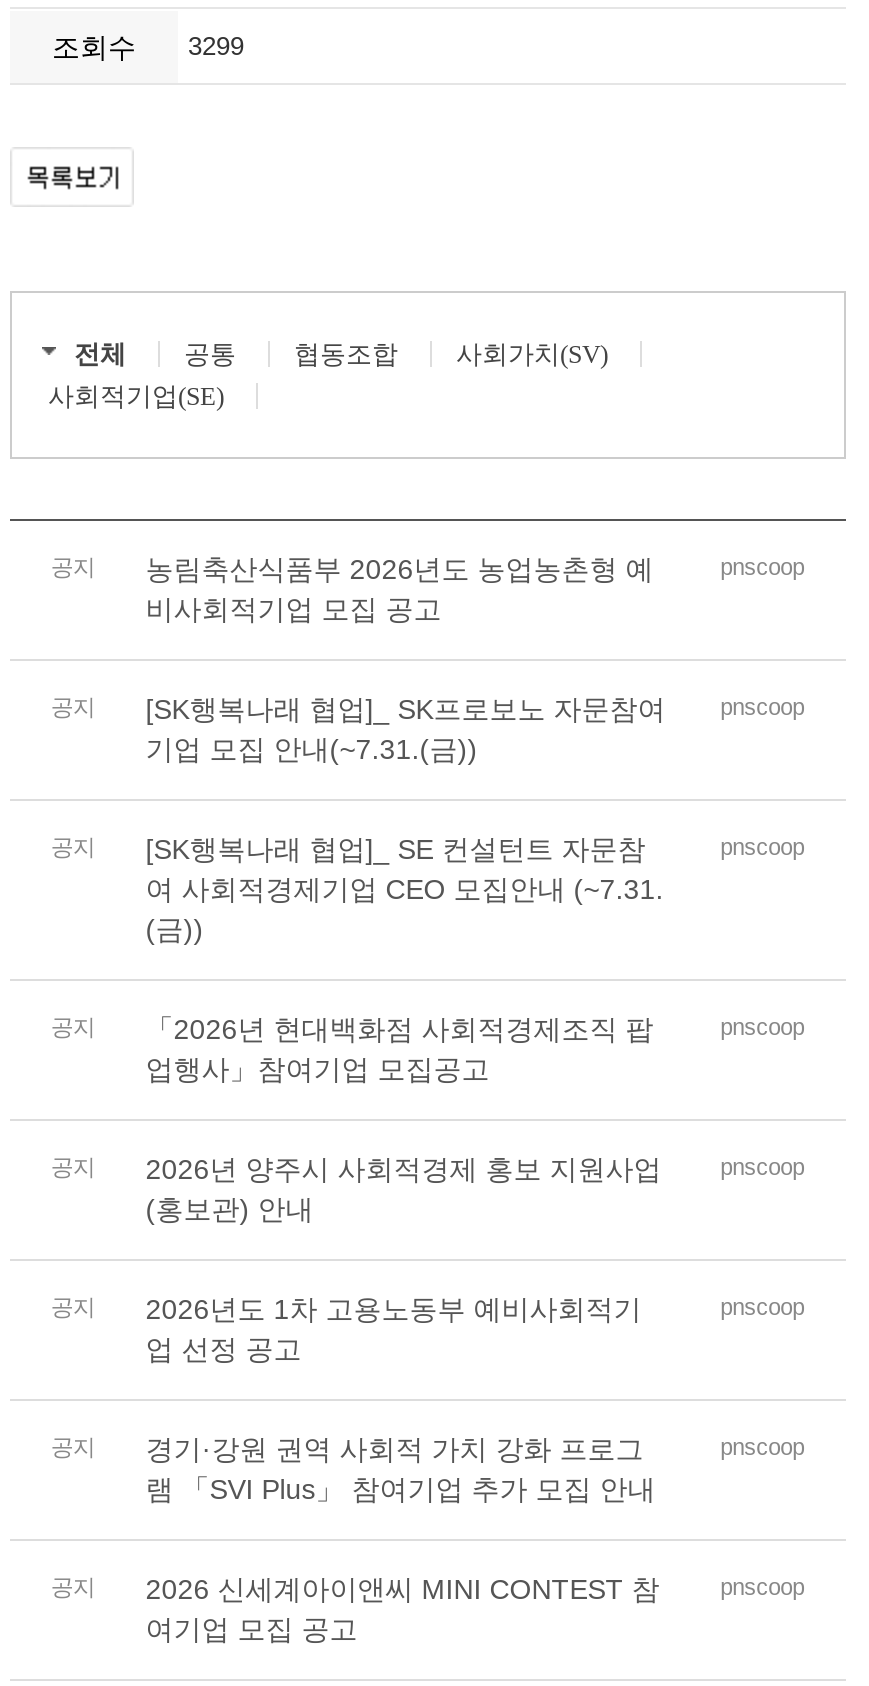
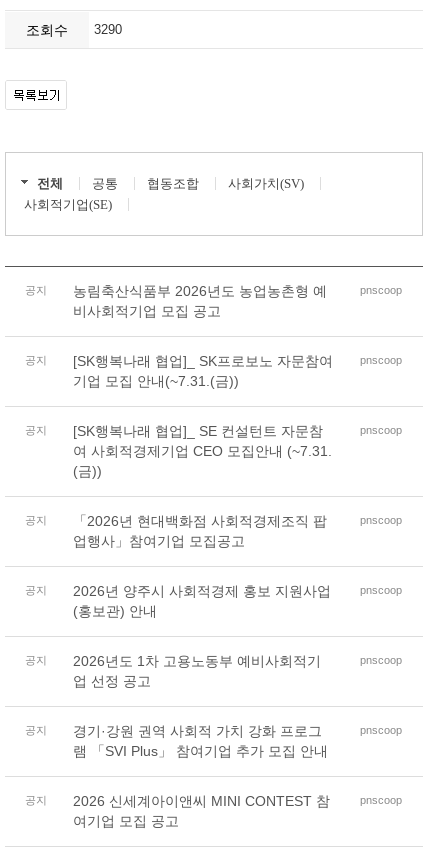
[52,31,244,63] 조회수 3299 -> [26,22,122,38] 조회수 3290

